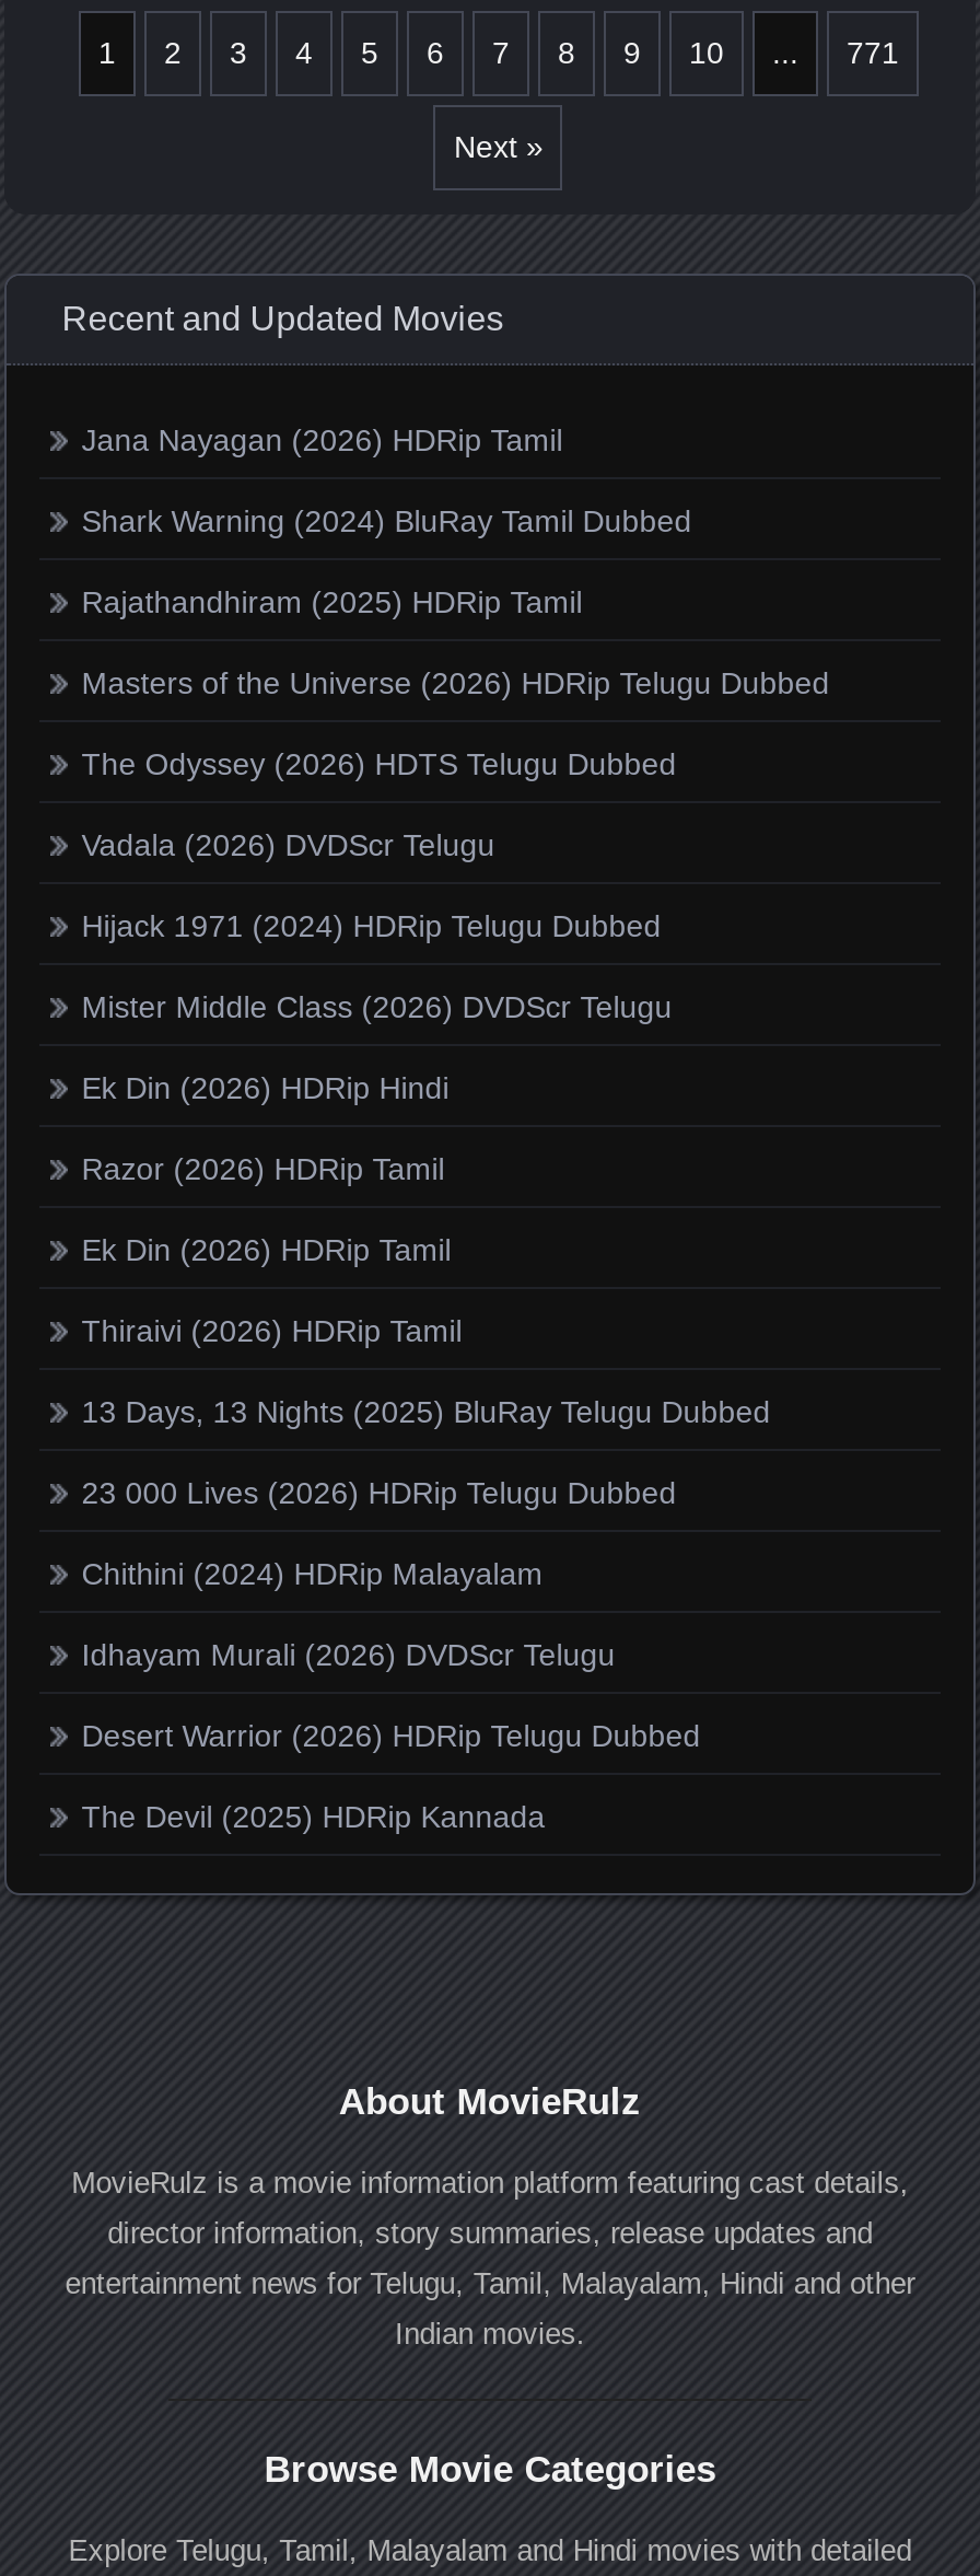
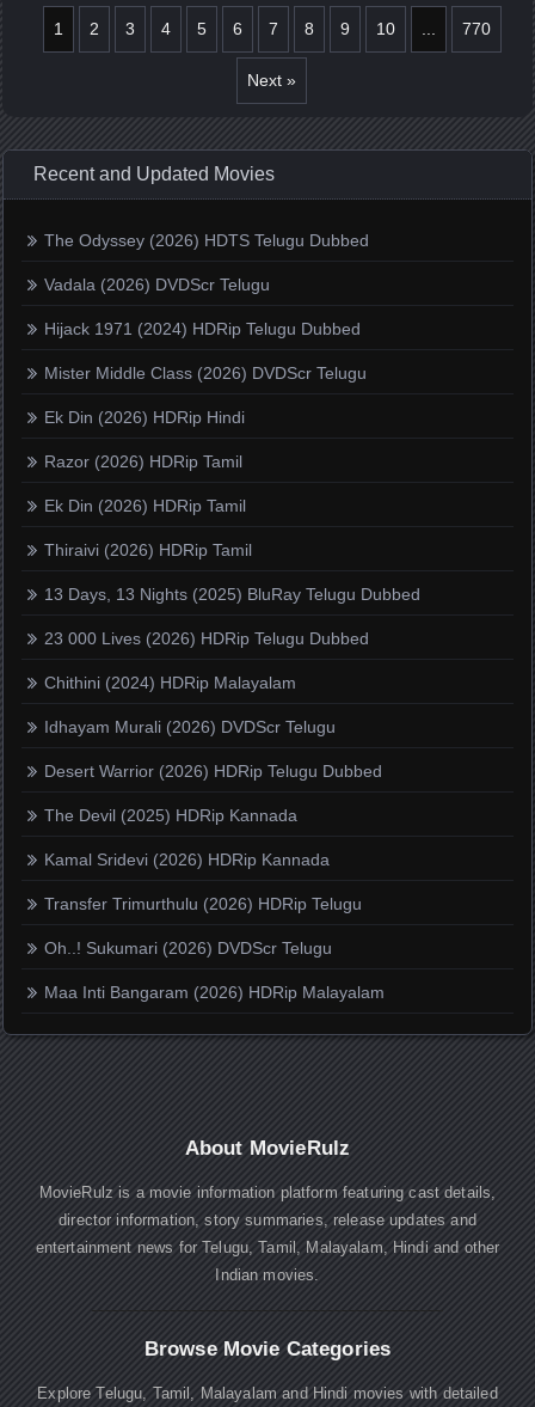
[847,35,899,70] 771 -> [462,19,491,38] 770
[81,422,829,700] Jana Nayagan (2026) HDRip Tamil | Shark Warning (2024) BluRay Tamil Dubbed | Rajathandhiram (2025) HDRip Tamil | Masters of the Universe (2026) HDRip Telugu Dubbed -> none
moved [81,746,770,1834] -> [44,231,421,825]: The Odyssey (2026) HDTS Telugu Dubbed | Vadala (2026) DVDScr Telugu | Hijack 1971 (2024) HDRip Telugu Dubbed | ... | Desert Warrior (2026) HDRip Telugu Dubbed | The Devil (2025) HDRip Kannada
none -> [44,850,385,1002] Kamal Sridevi (2026) HDRip Kannada | Transfer Trimurthulu (2026) HDRip Telugu | Oh..! Sukumari (2026) DVDScr Telugu | Maa Inti Bangaram (2026) HDRip Malayalam

